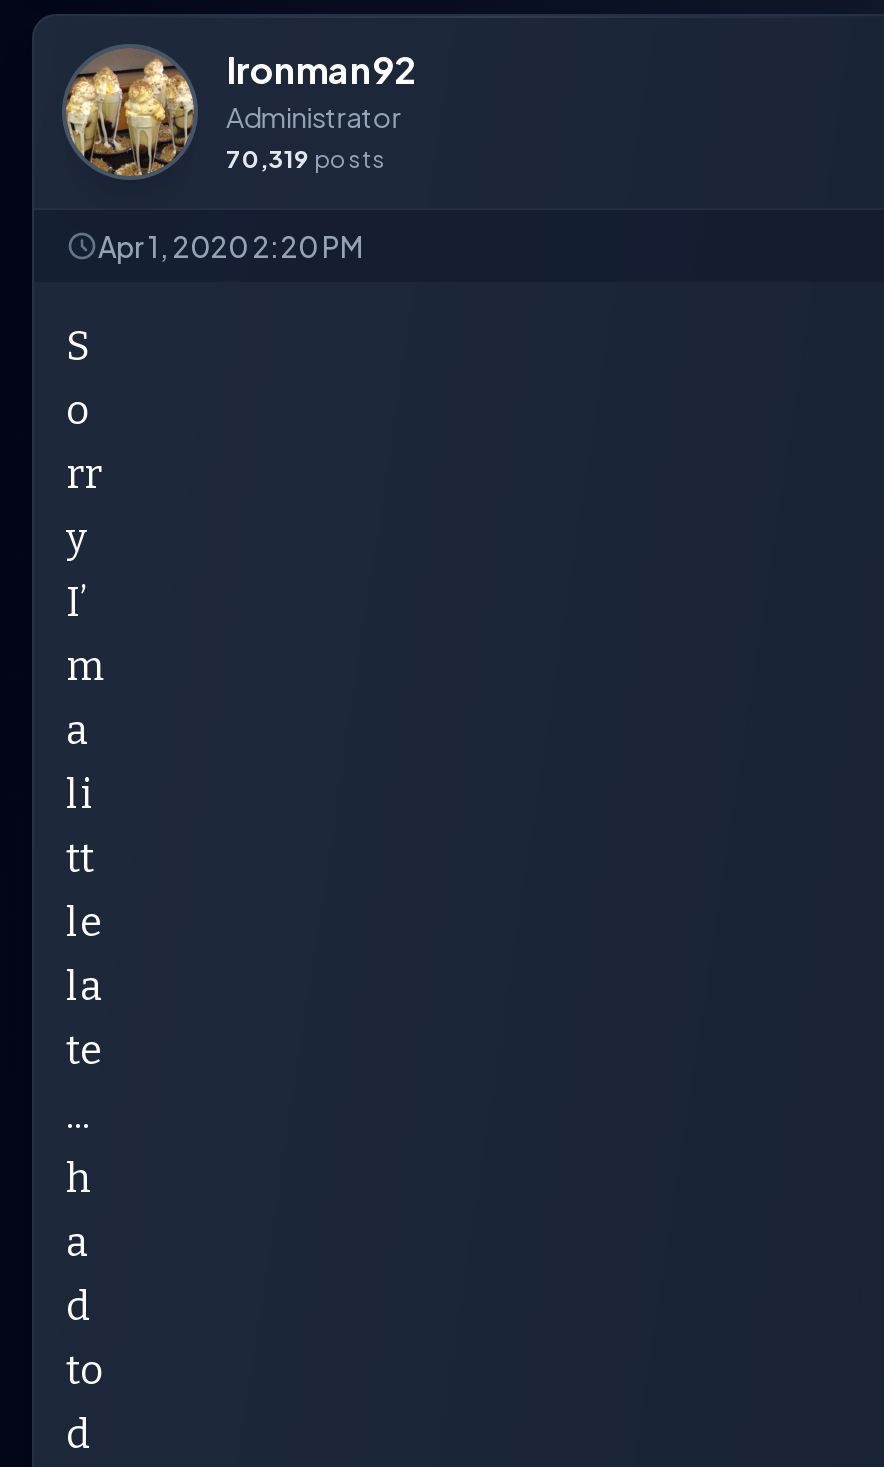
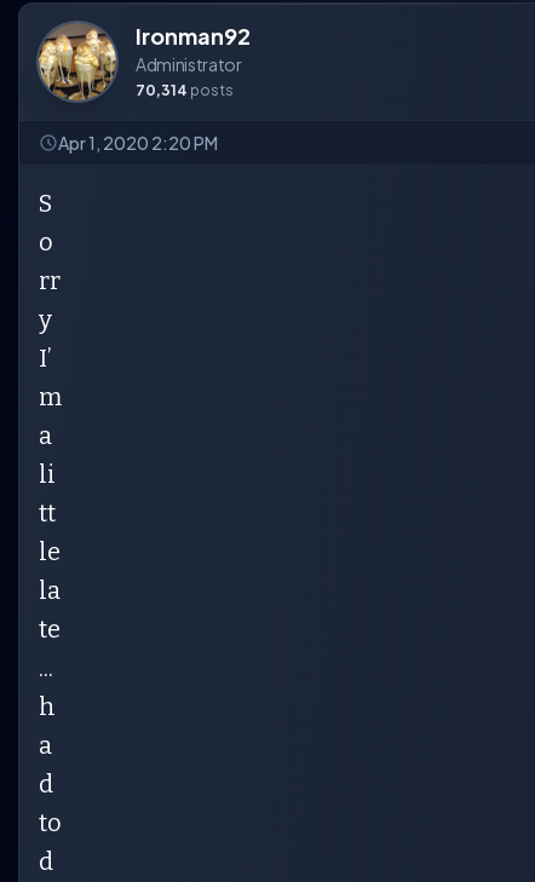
[226,144,386,174] 70,319 posts -> [136,81,234,99] 70,314 posts

